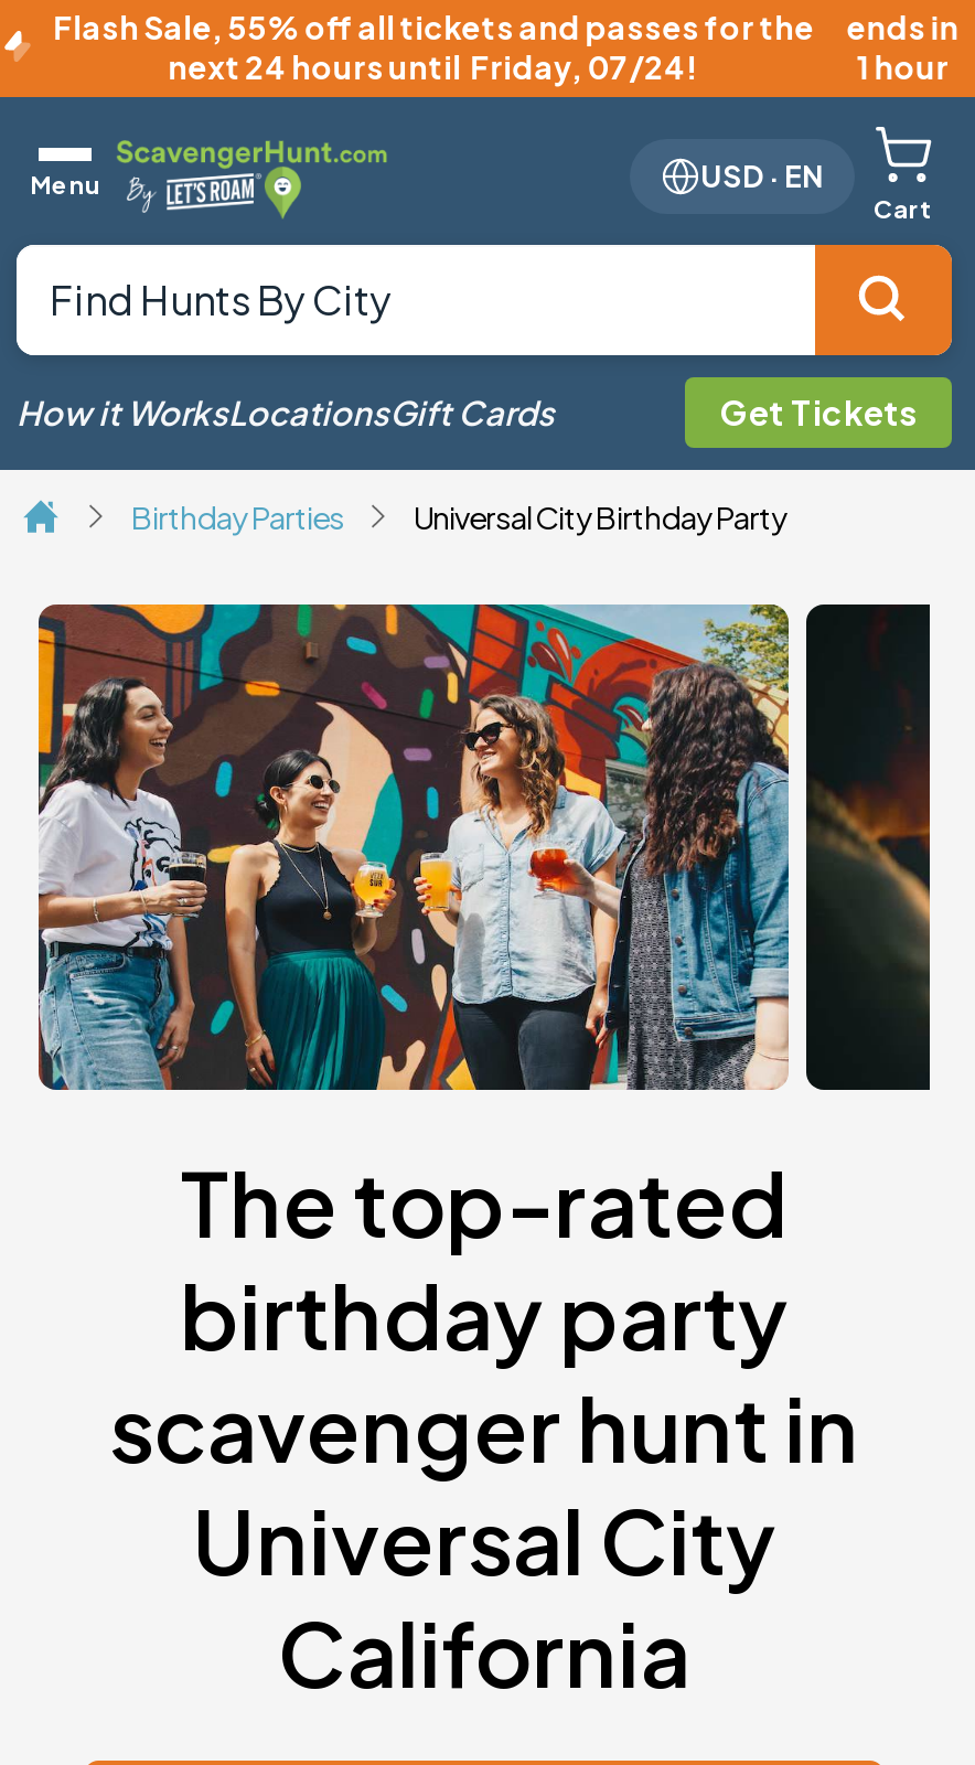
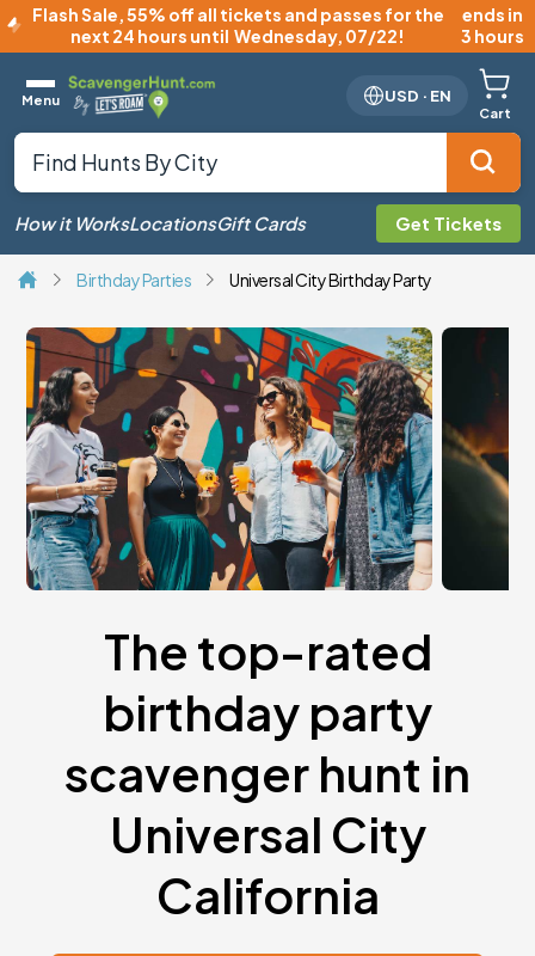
[168,46,699,86] next 24 hours until Friday, 07/24! -> [71,25,405,47] next 24 hours until Wednesday, 07/22!
[856,46,949,86] 1 hour -> [461,25,524,47] 3 hours

